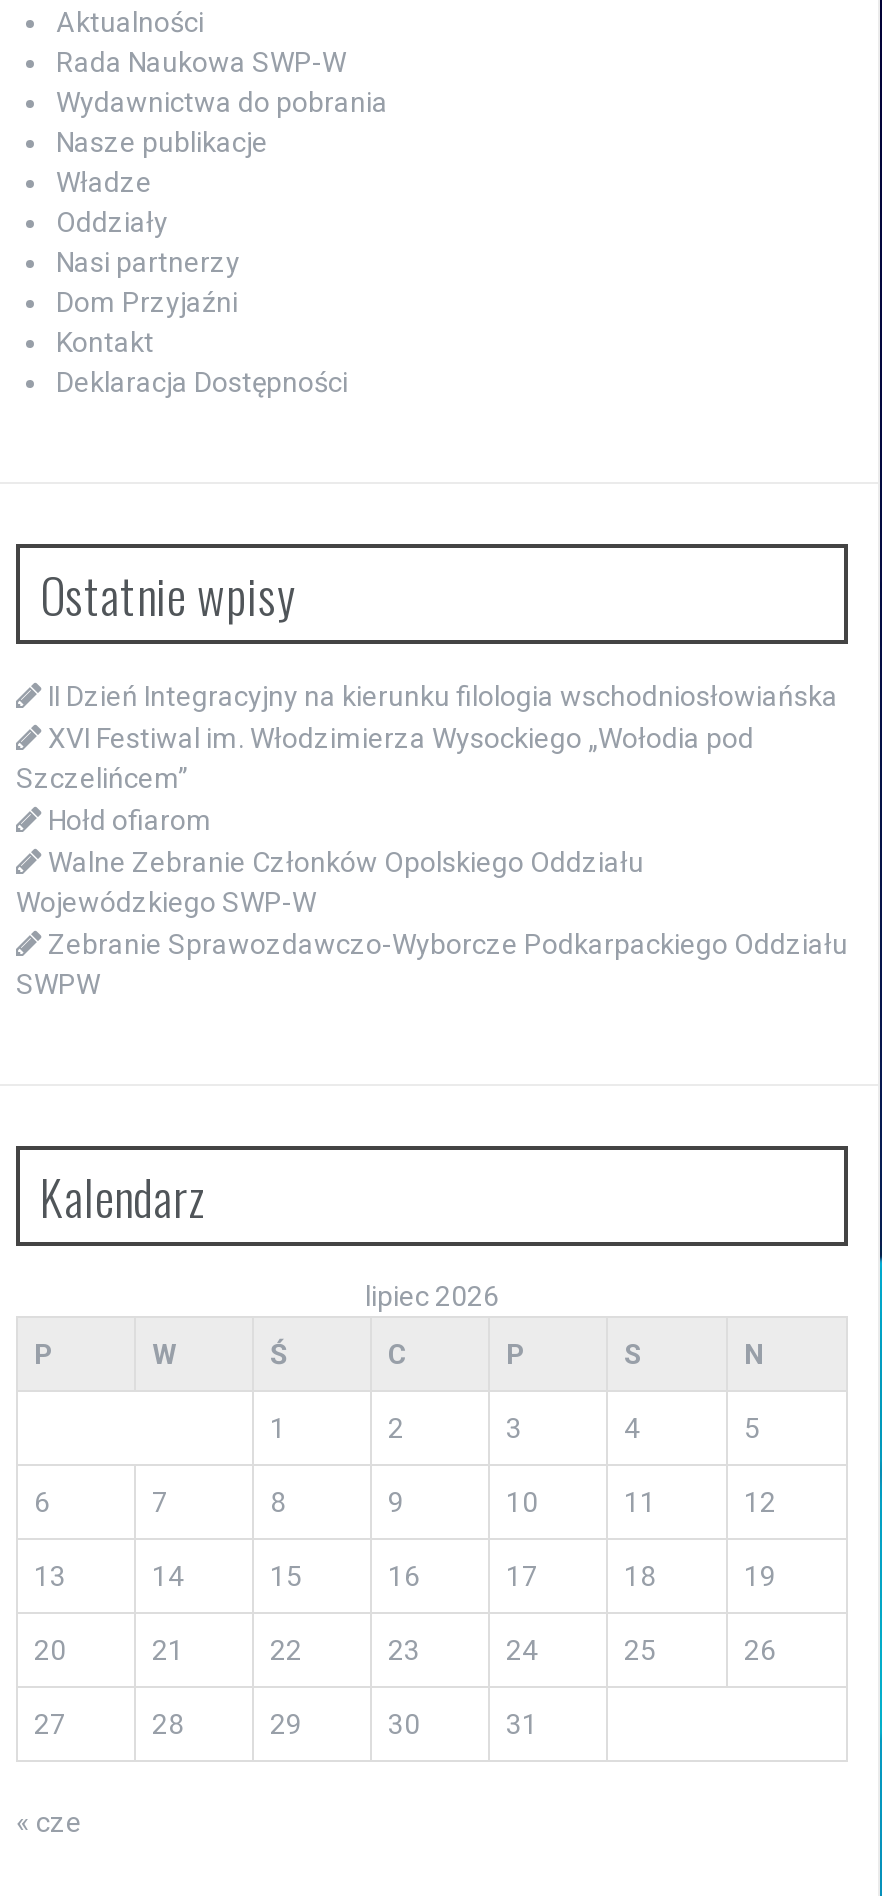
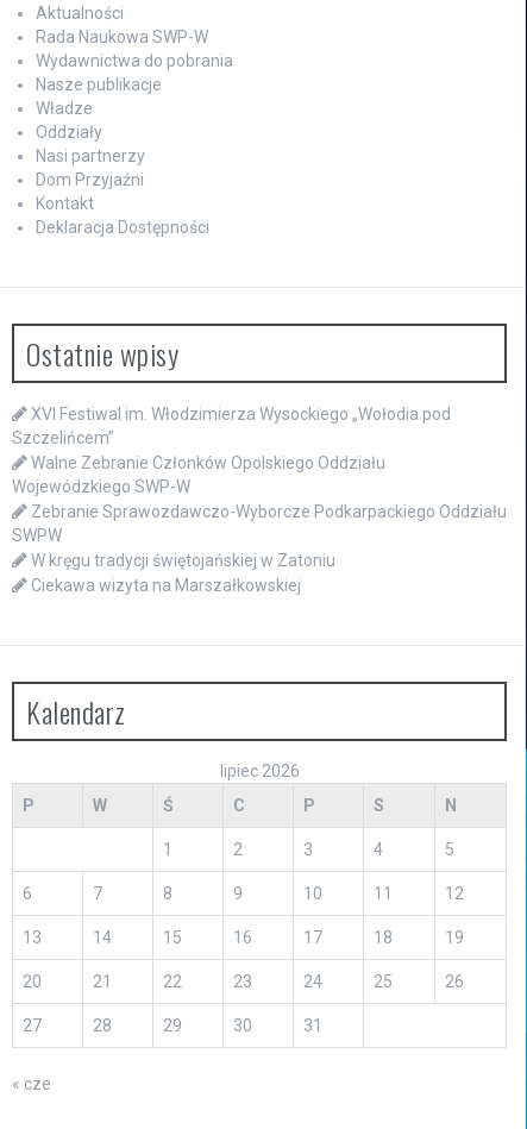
[48,680,838,712] II Dzień Integracyjny na kierunku filologia wschodniosłowiańska -> none
moved [16,722,754,794] -> [12,404,451,447]: XVI Festiwal im. Włodzimierza Wysockiego „Wołodia pod | Szczelińcem”
[48,804,212,836] Hołd ofiarom -> none
moved [16,846,848,1000] -> [12,453,507,545]: Walne Zebranie Członków Opolskiego Oddziału | Wojewódzkiego SWP-W | Zebranie Sprawozdawczo-Wyborcze Podkarpackiego Oddziału | SWPW
none -> [31,551,335,595] W kręgu tradycji świętojańskiej w Zatoniu | Ciekawa wizyta na Marszałkowskiej

